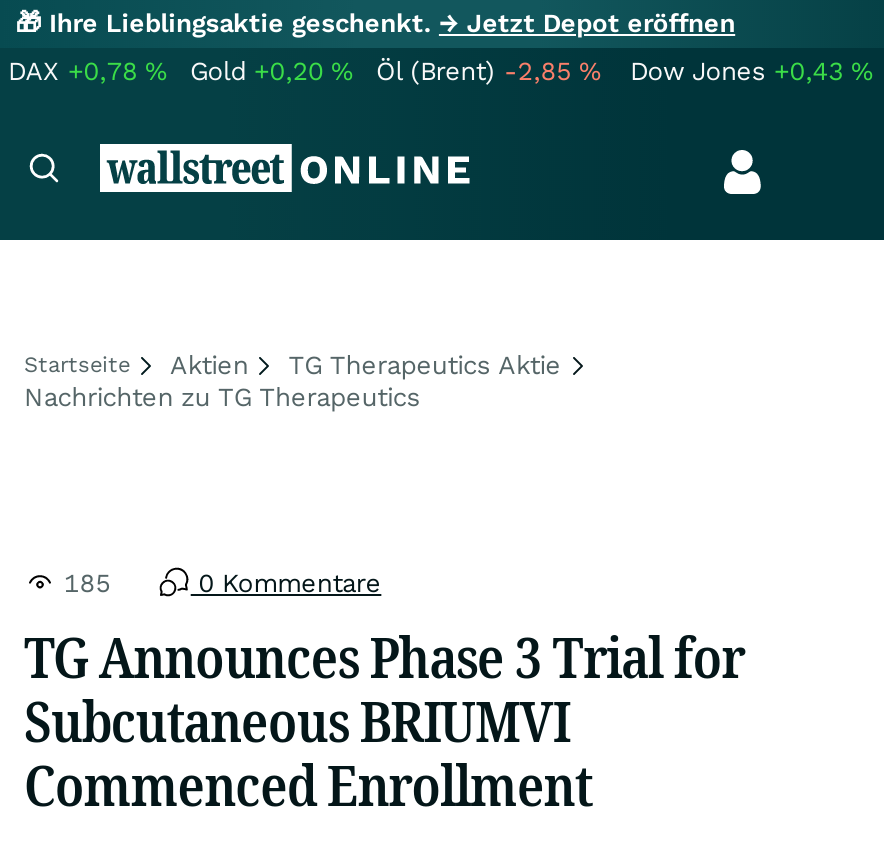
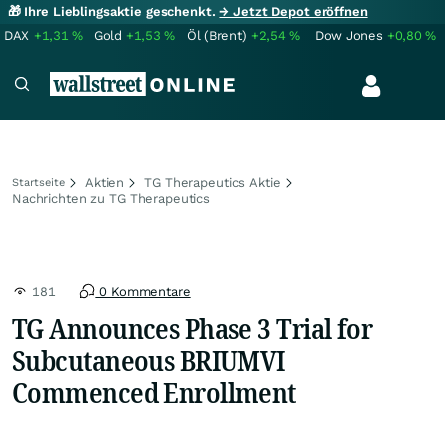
[8,56,166,86] DAX +0,78% -> [4,28,83,43] DAX +1,31%
[190,56,352,86] Gold +0,20% -> [94,28,175,43] Gold +1,53%
[376,56,600,86] Öl (Brent) -2,85% -> [187,28,300,43] Öl (Brent) +2,54%
[630,56,872,86] Dow Jones +0,43% -> [315,28,436,43] Dow Jones +0,80%
[56,568,119,598] 185 -> [28,284,59,299] 181

